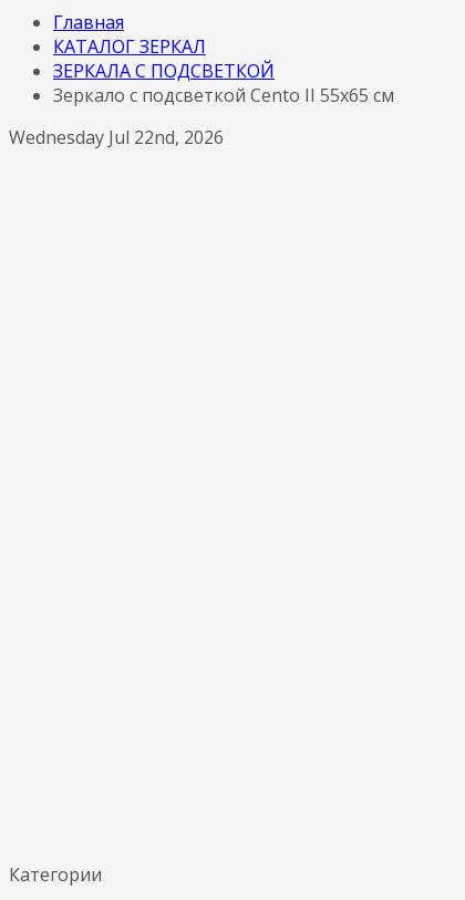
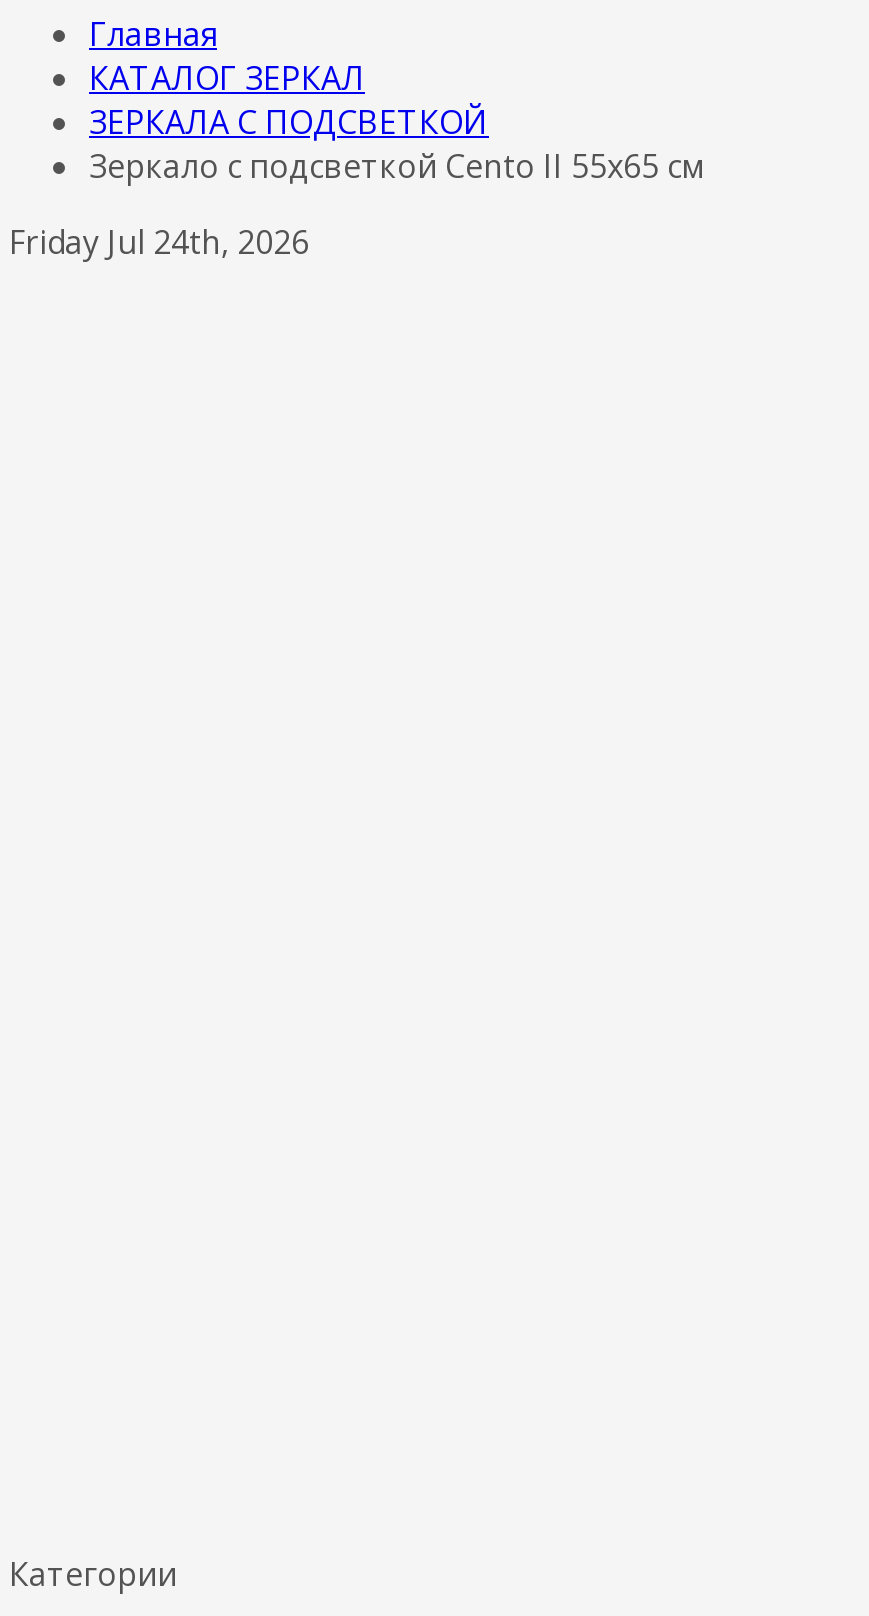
[9,125,224,149] Wednesday Jul 22nd, 2026 -> [9,220,309,264] Friday Jul 24th, 2026

